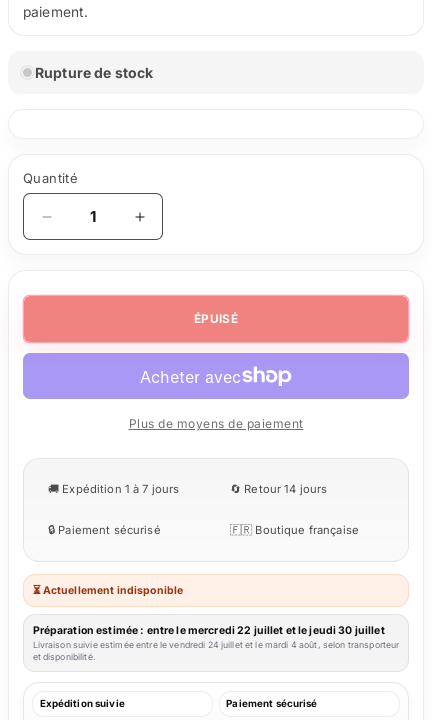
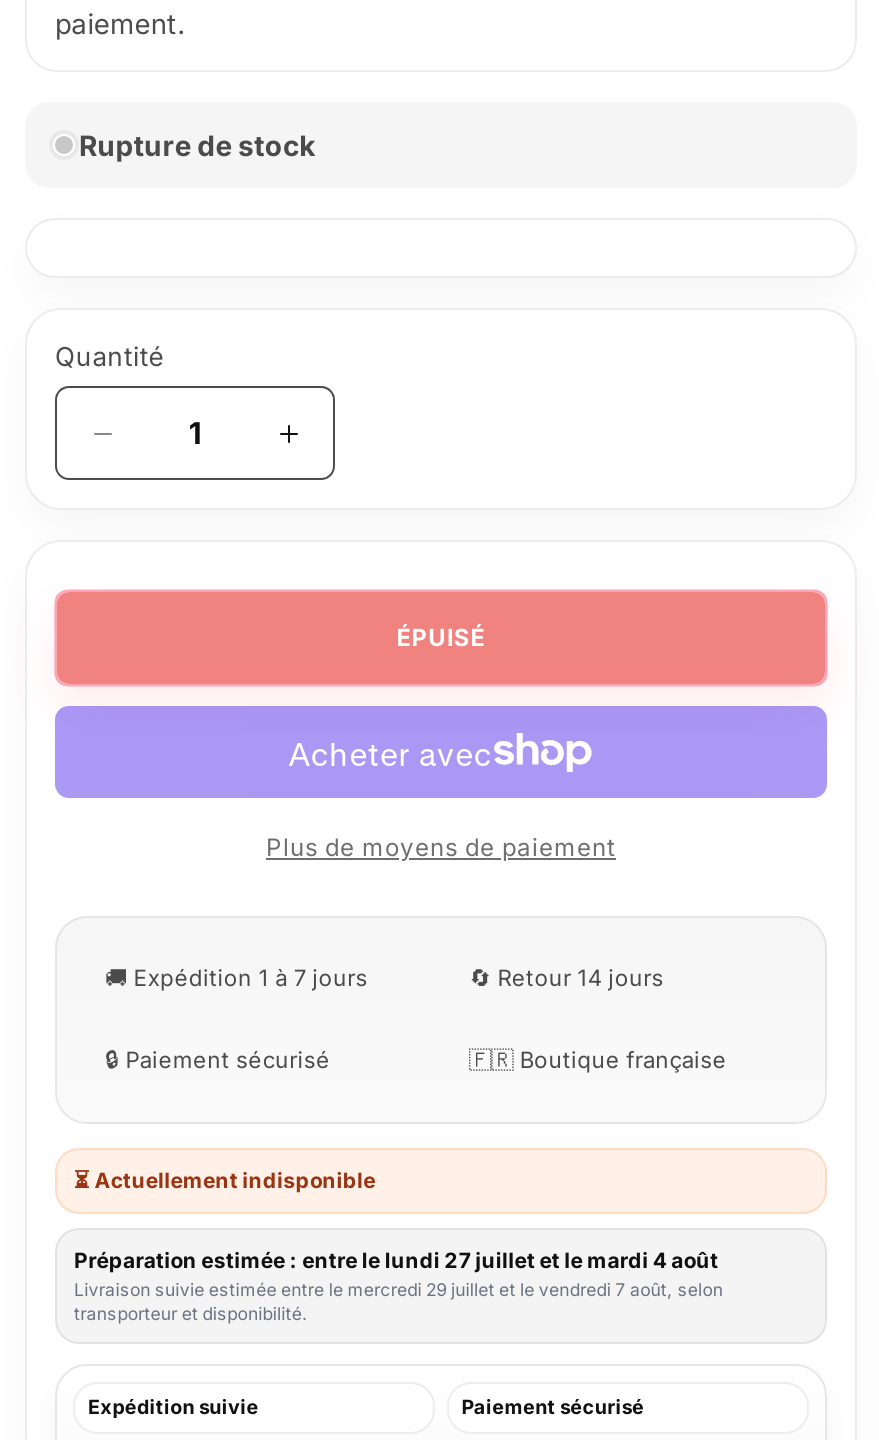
[32,624,399,662] Préparation estimée : entre le mercredi 22 juillet et le jeudi 30 juillet | Livraison suivie estimée entre le vendredi 24 juillet et le mardi 4 août, selon transporteur | et disponibilité. -> [74,1247,723,1324] Préparation estimée : entre le lundi 27 juillet et le mardi 4 août | Livraison suivie estimée entre le mercredi 29 juillet et le vendredi 7 août, selon | transporteur et disponibilité.

